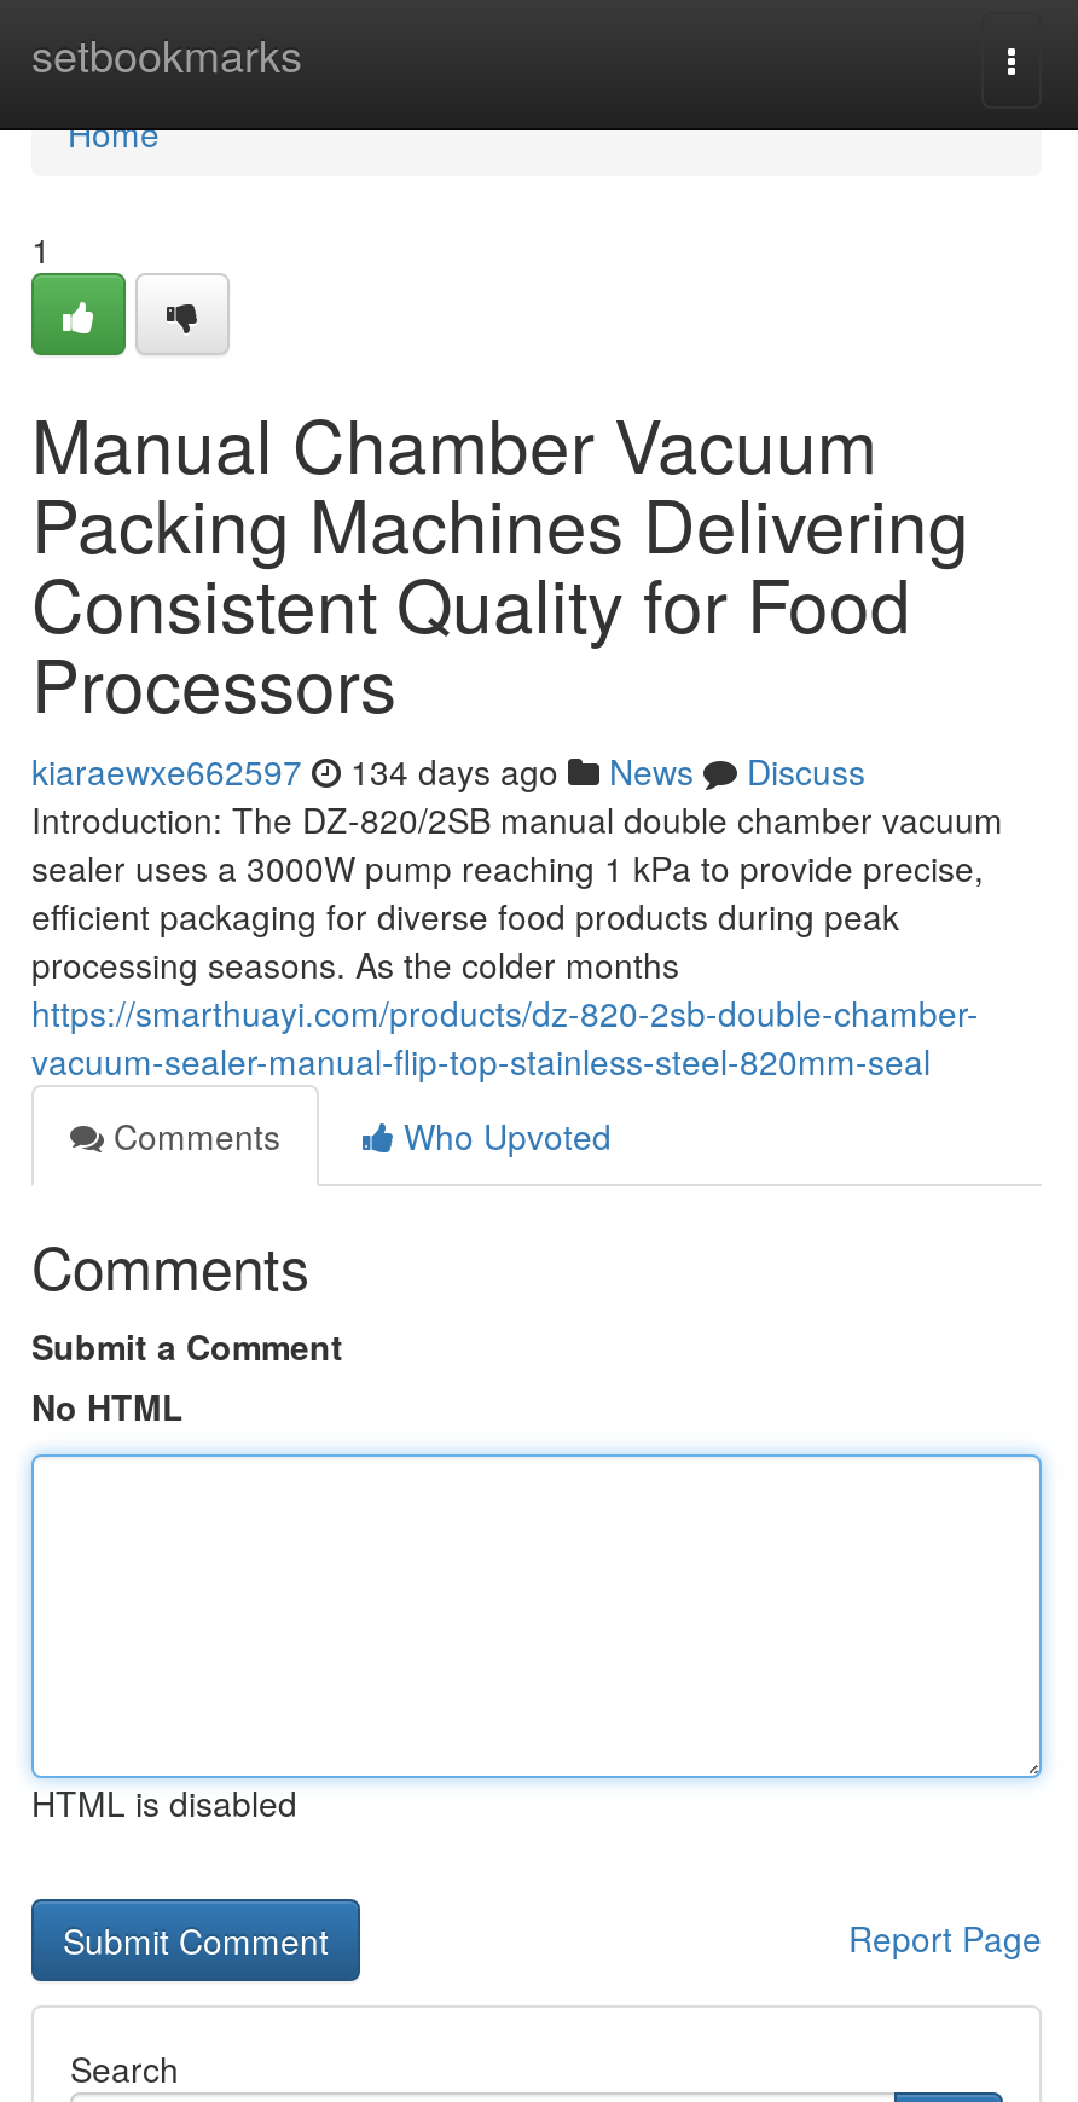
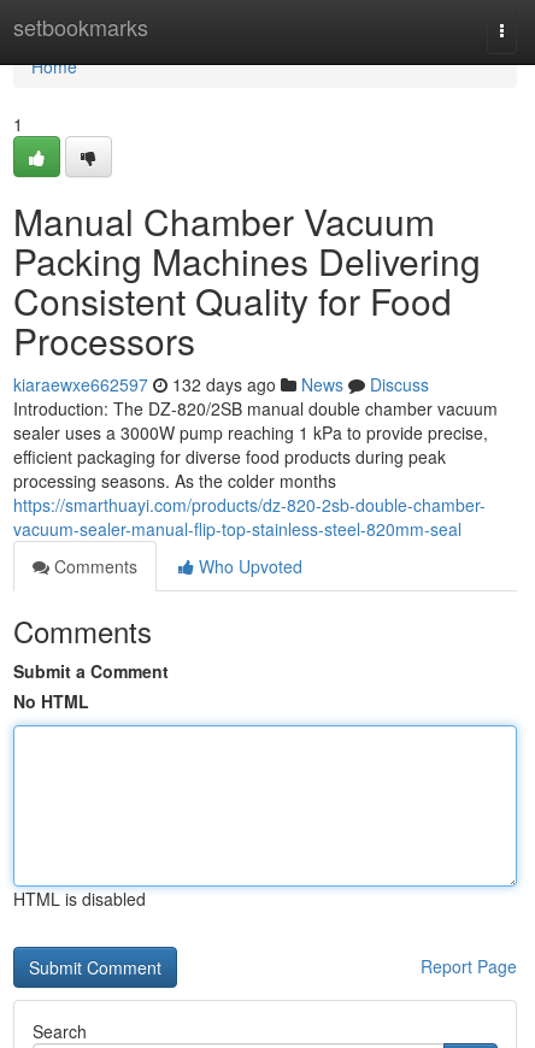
[31,747,865,795] kiaraewxe662597 134 days ago News Discuss -> [13,372,429,396] kiaraewxe662597 132 days ago News Discuss

